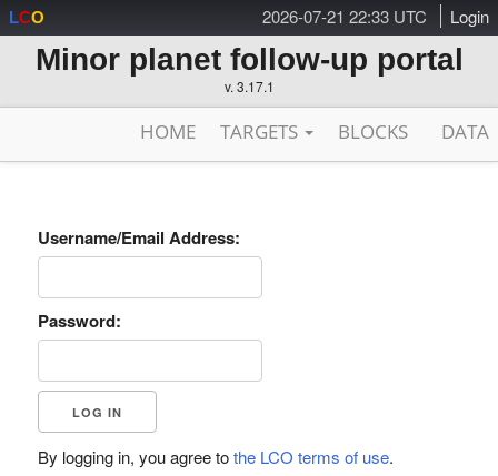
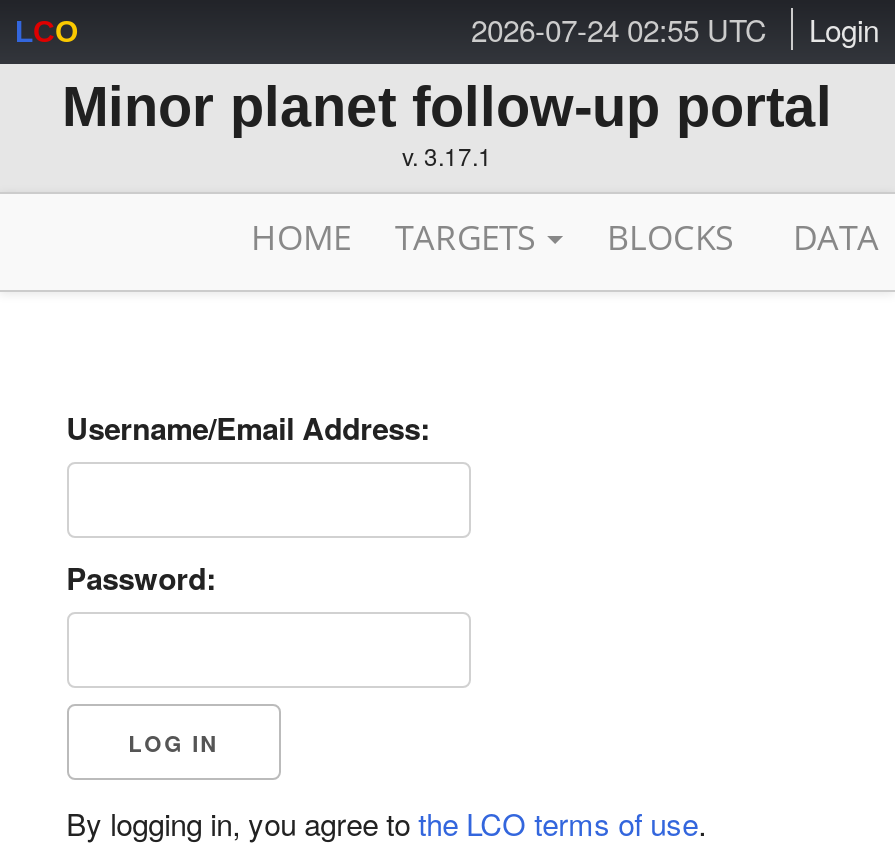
[262,4,489,28] 2026-07-21 22:33 UTC Login -> [471,8,879,50] 2026-07-24 02:55 UTC Login

